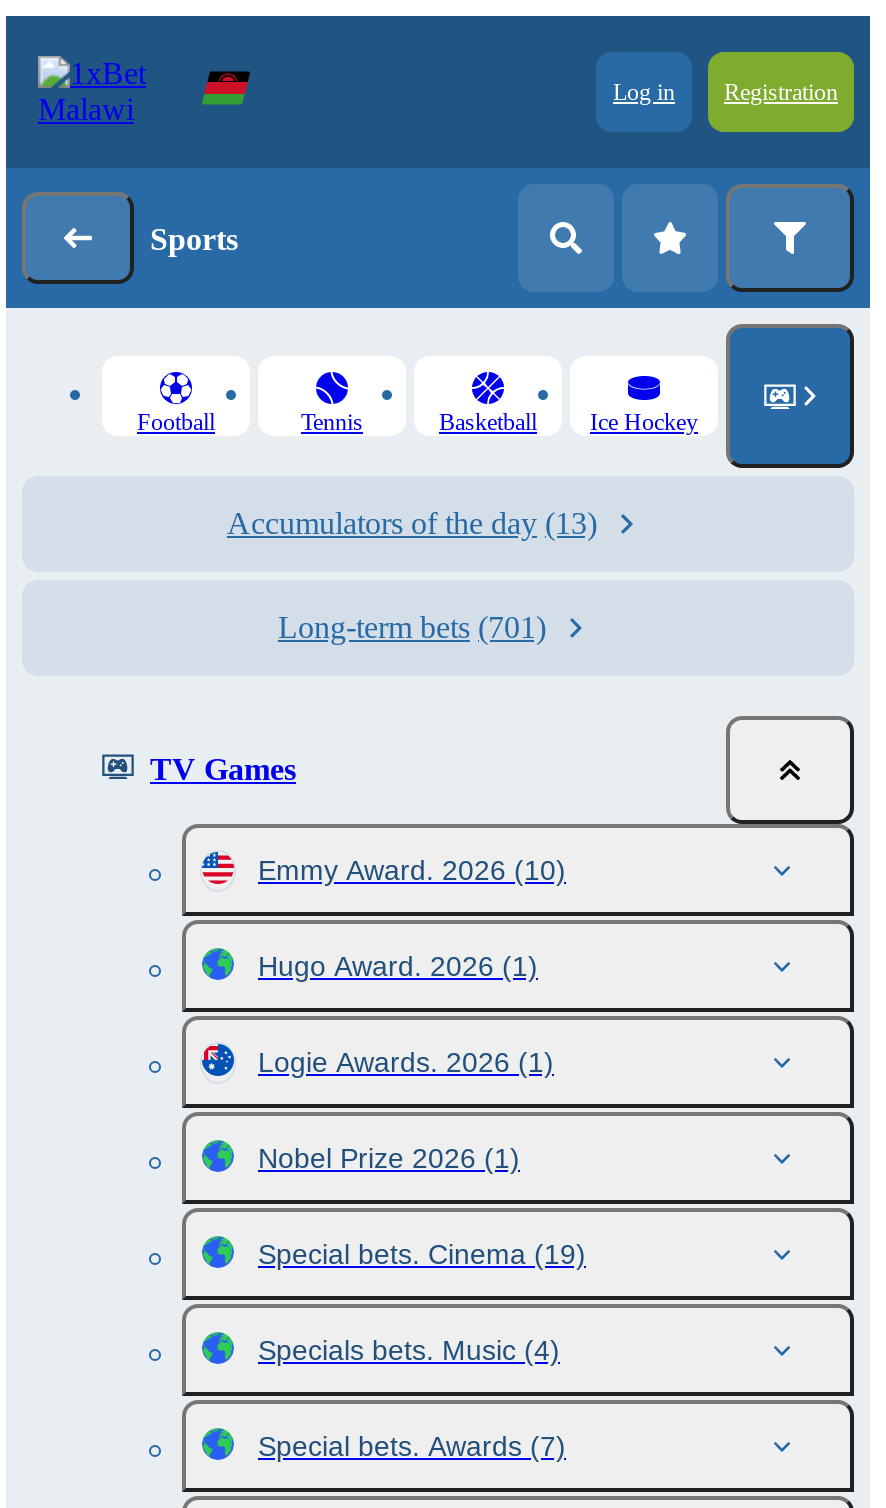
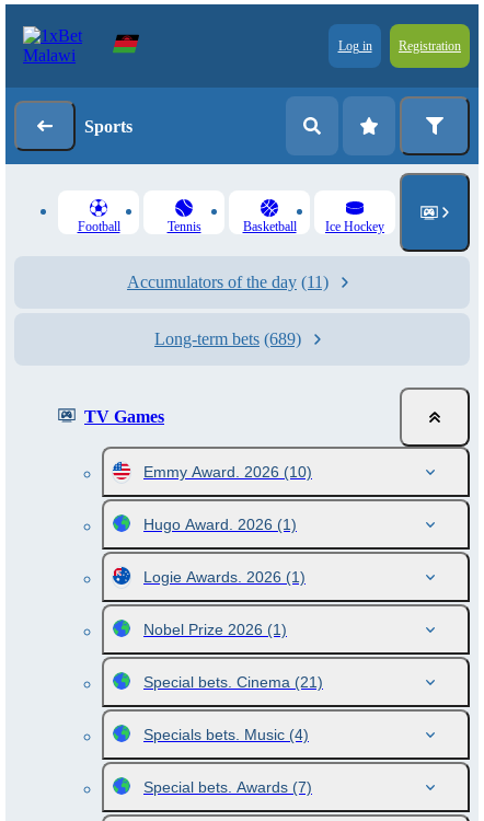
[227,506,597,540] Accumulators of the day (13) -> [127,273,329,291] Accumulators of the day (11)
[278,610,546,644] Long-term bets (701) -> [154,329,301,348] Long-term bets (689)
[258,1238,586,1270] Special bets. Cinema (19) -> [143,673,323,691] Special bets. Cinema (21)

